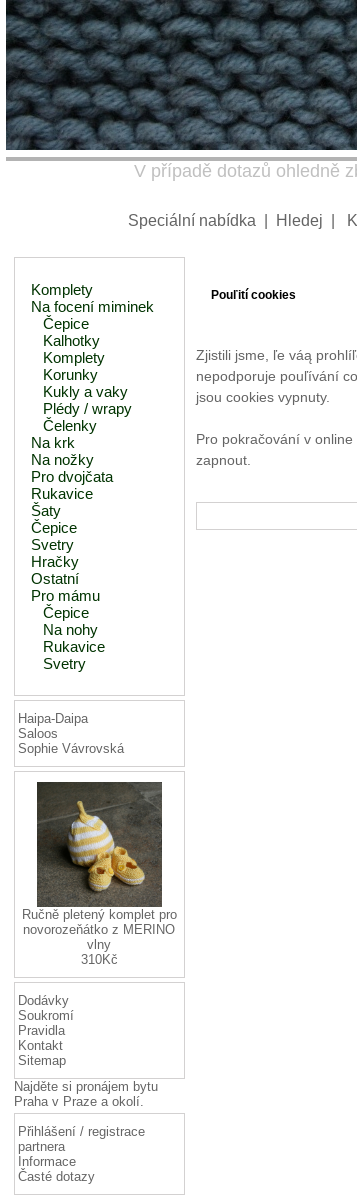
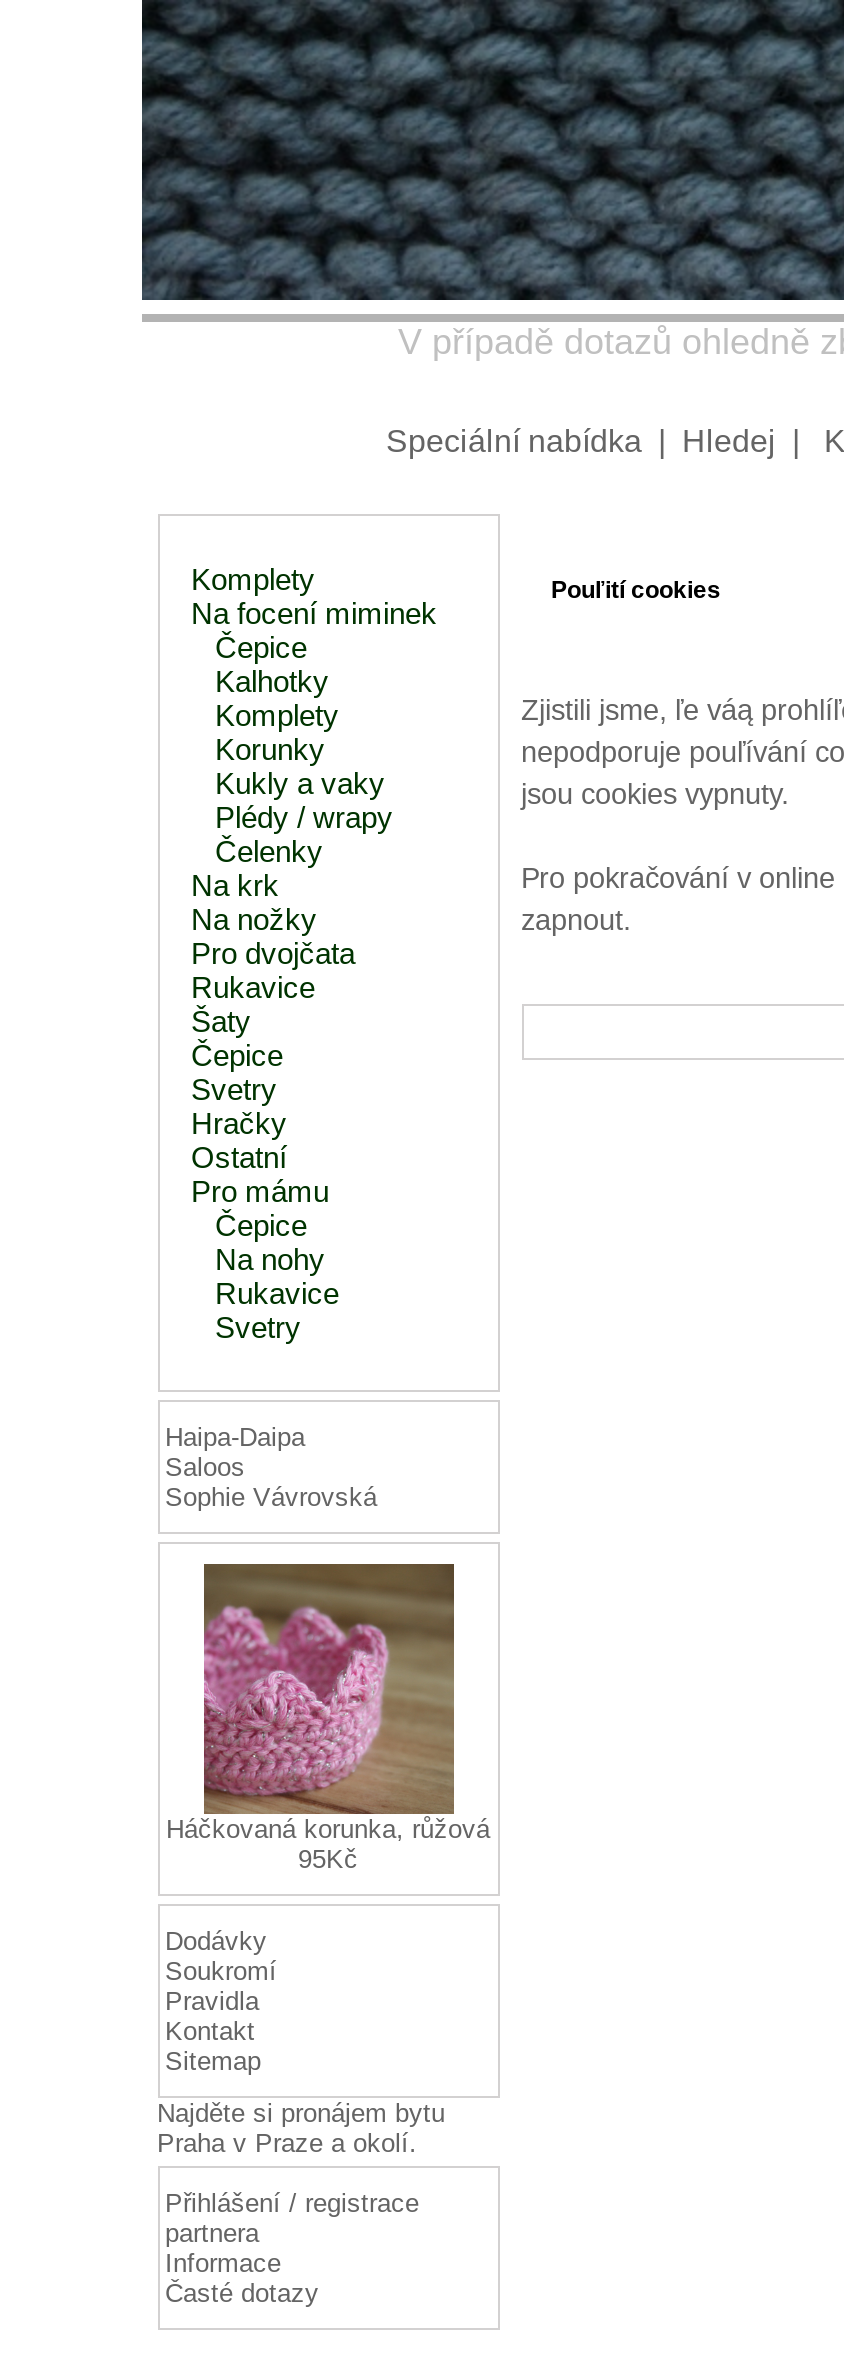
[21,782,176,967] [image] | Ručně pletený komplet pro | novorozeňátko z MERINO | vlny | 310Kč -> [166,1564,490,1874] [image] | Háčkovaná korunka, růžová | 95Kč

